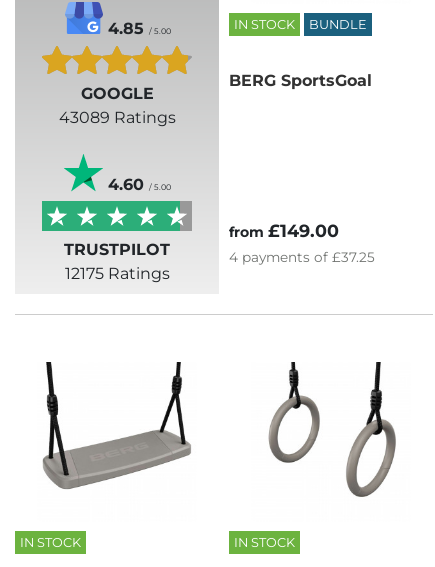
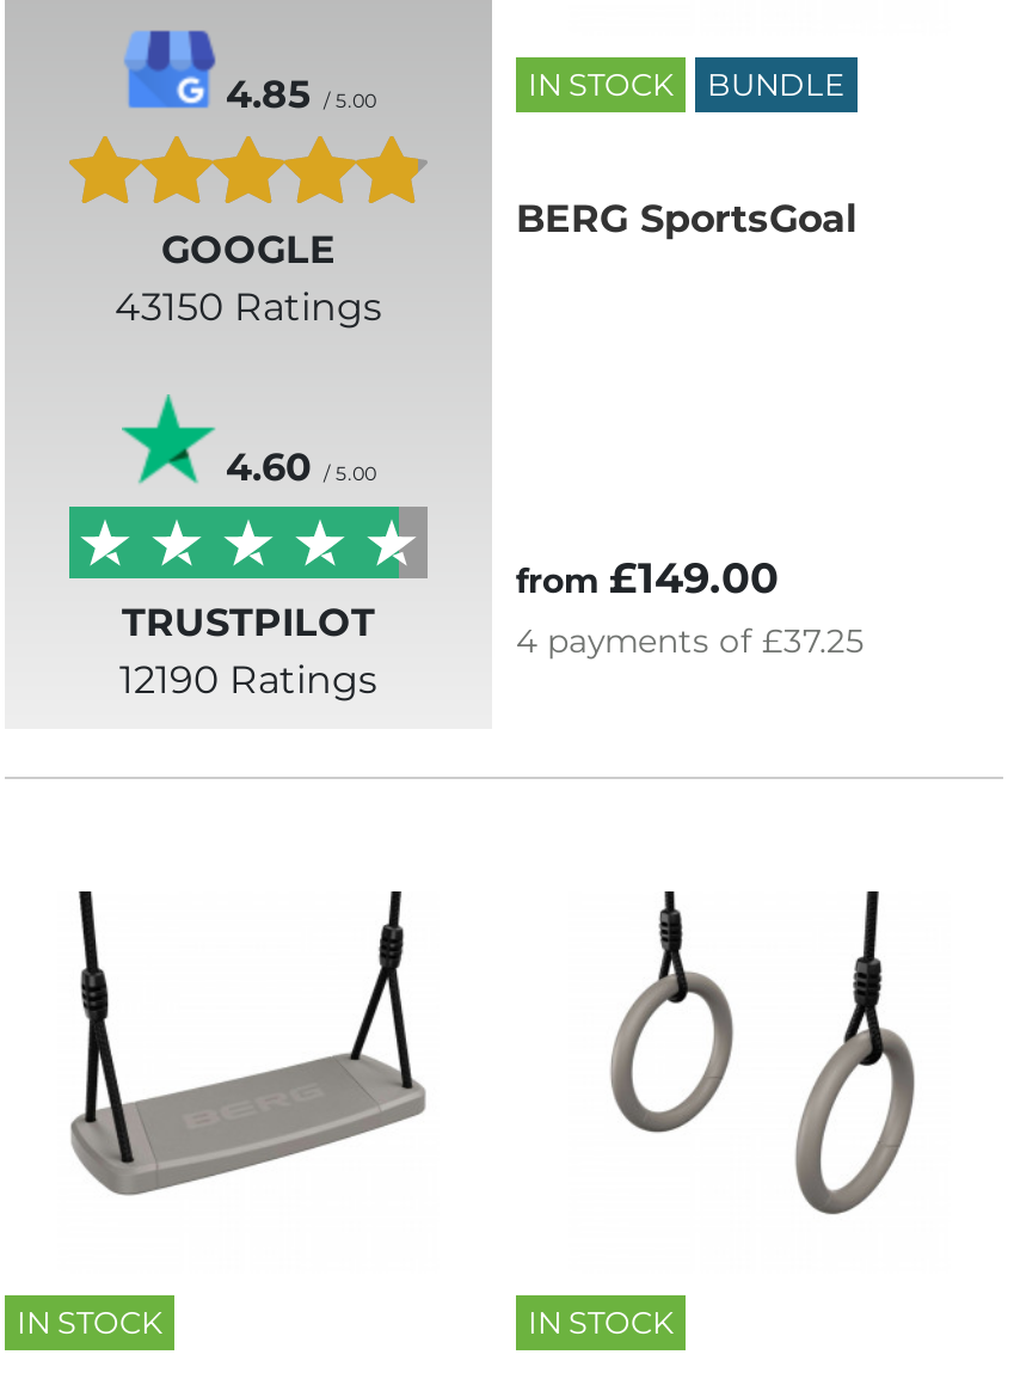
[58,108,175,127] 43089 Ratings -> [115,285,382,331] 43150 Ratings
[64,264,169,283] 12175 Ratings -> [119,658,377,704] 12190 Ratings

